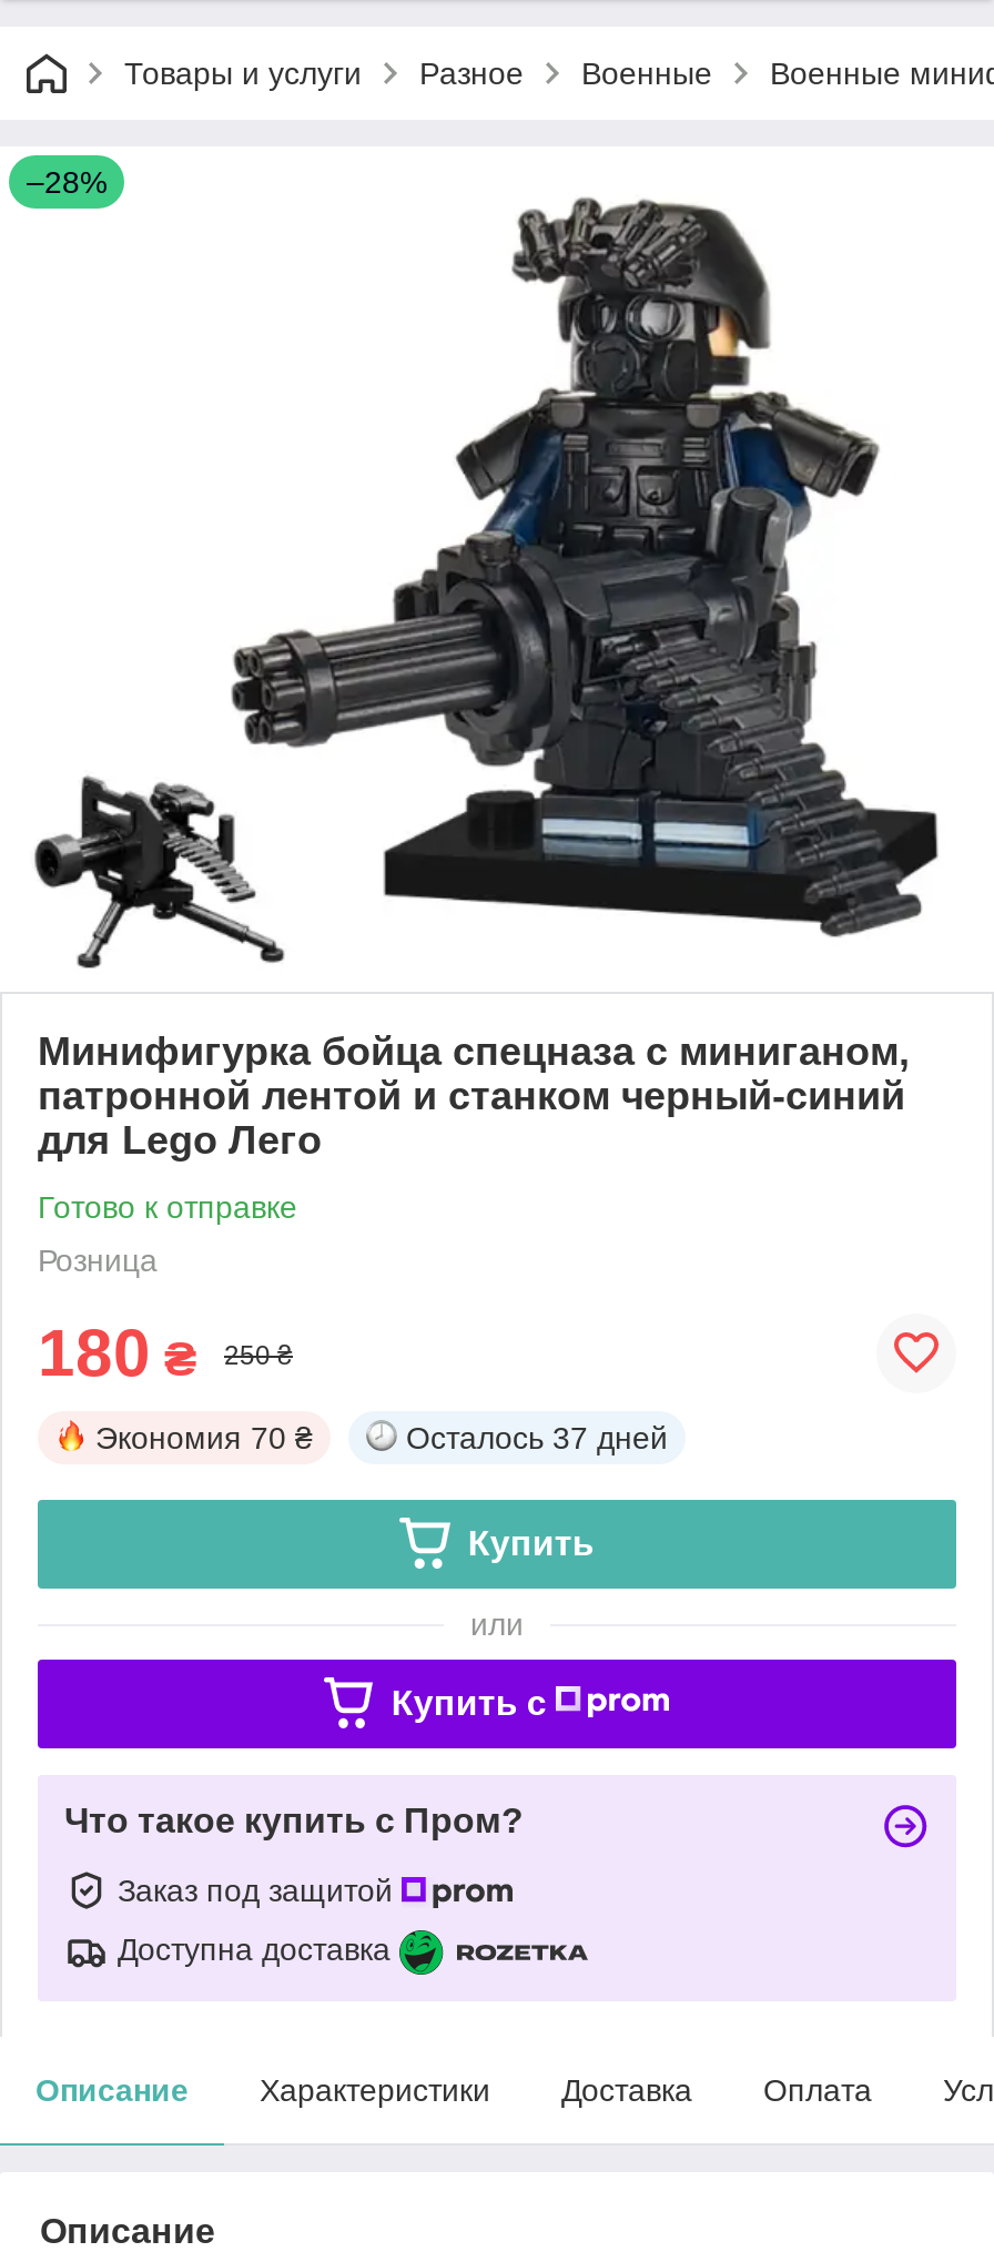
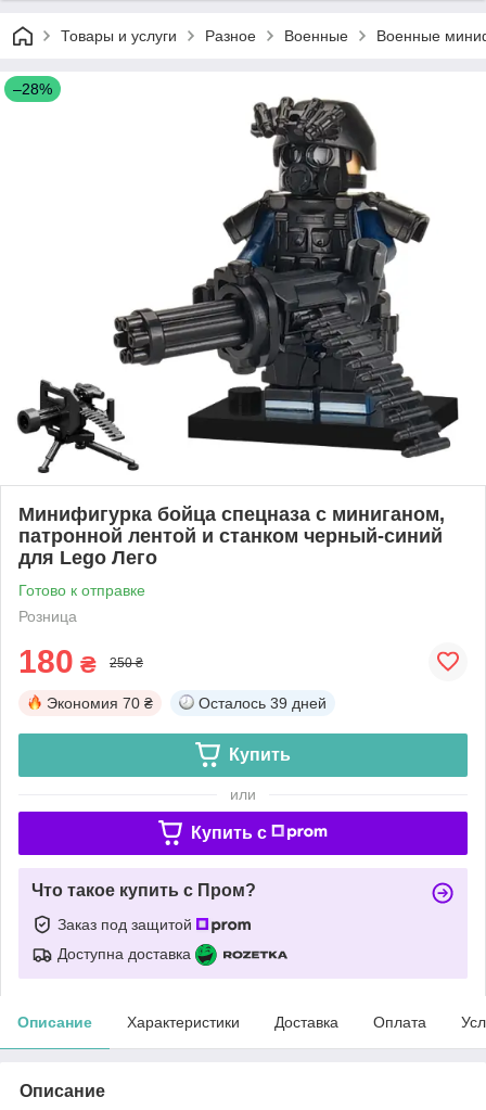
[406,1420,668,1455] Осталось 37 дней -> [199,694,327,712] Осталось 39 дней

